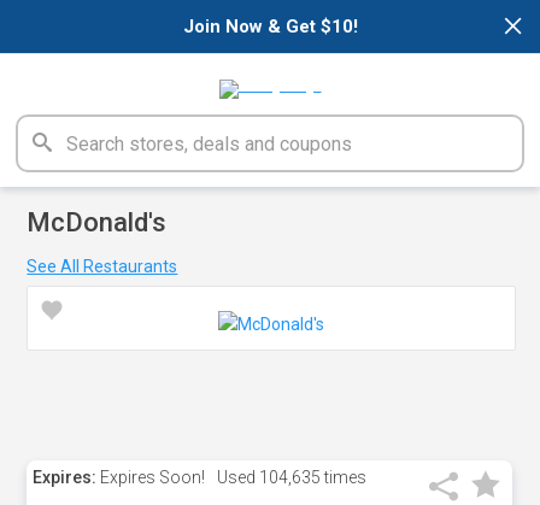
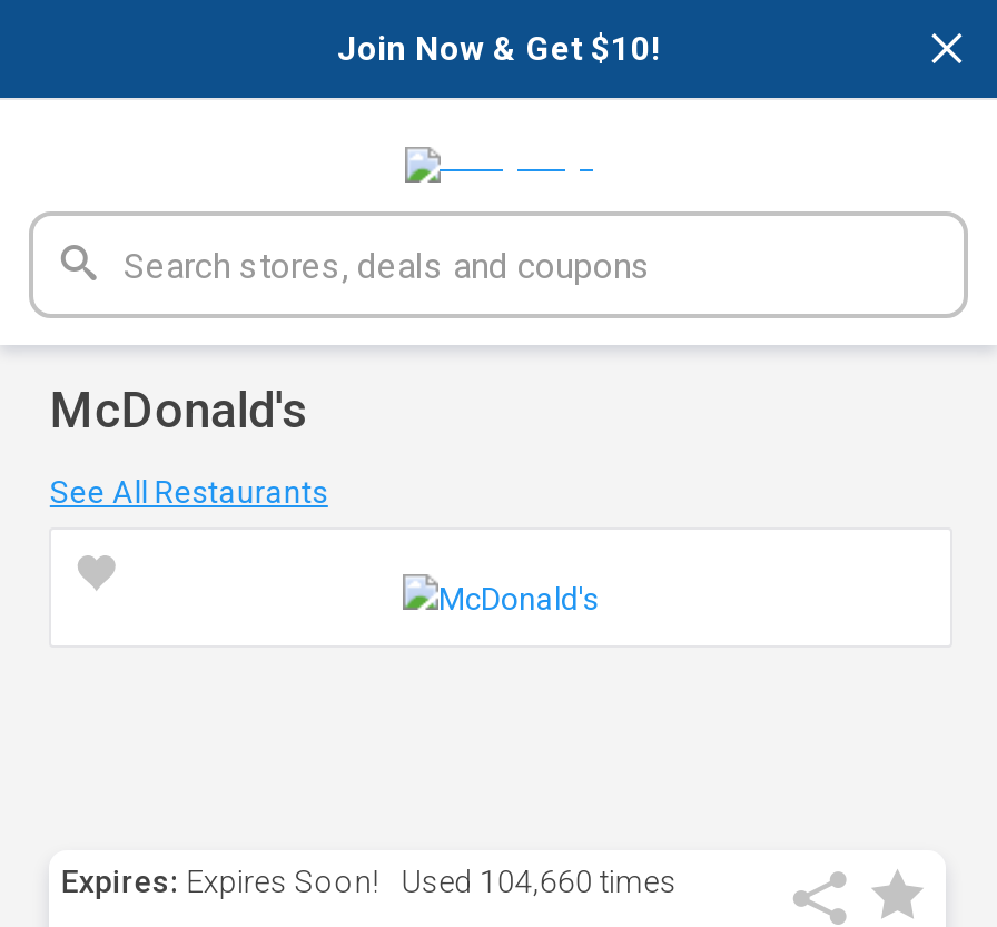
[33,468,367,487] Expires: Expires Soon! Used 104,635 times -> [61,864,677,899] Expires: Expires Soon! Used 104,660 times

